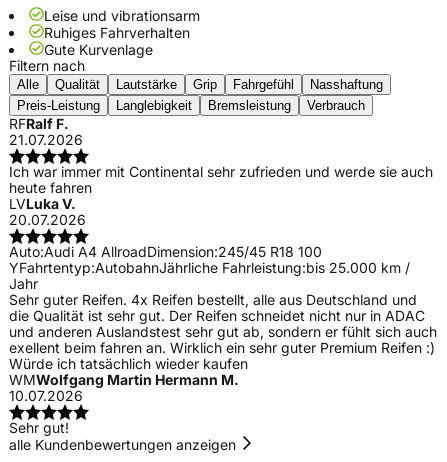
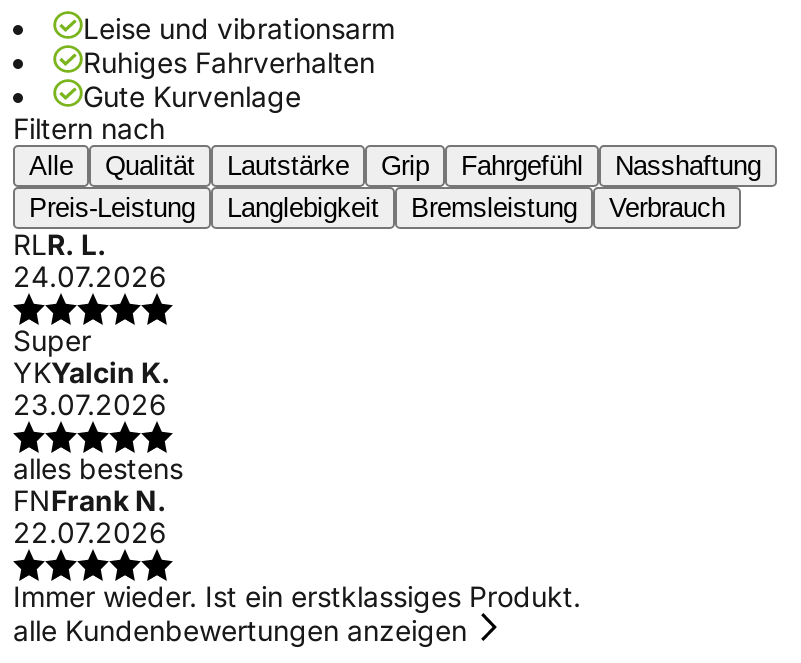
[9,115,83,148] RFRalf F. | 21.07.2026 -> [13,228,167,294] RLR. L. | 24.07.2026
[9,163,433,228] Ich war immer mit Continental sehr zufrieden und werde sie auch | heute fahren | LVLuka V. | 20.07.2026 -> [13,324,171,422] Super | YKYalcin K. | 23.07.2026
[9,243,437,404] Auto:Audi A4 AllroadDimension:245/45 R18 100 | YFahrtentyp:AutobahnJährliche Fahrleistung:bis 25.000 km / | Jahr | Sehr guter Reifen. 4x Reifen bestellt, alle aus Deutschland und | die Qualität ist sehr gut. Der Reifen schneidet nicht nur in ADAC | und anderen Auslandstest sehr gut ab, sondern er fühlt sich auch | exellent beim fahren an. Wirklich ein sehr guter Premium Reifen :) | Würde ich tatsächlich wieder kaufen | WMWolfgang Martin Hermann M. | 10.07.2026 -> [13,452,183,550] alles bestens | FNFrank N. | 22.07.2026
[9,419,69,436] Sehr gut! -> [13,580,581,614] Immer wieder. Ist ein erstklassiges Produkt.

